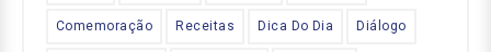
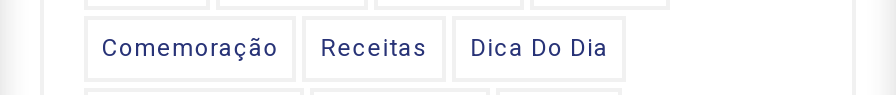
[357,18,406,33] Diálogo -> none

